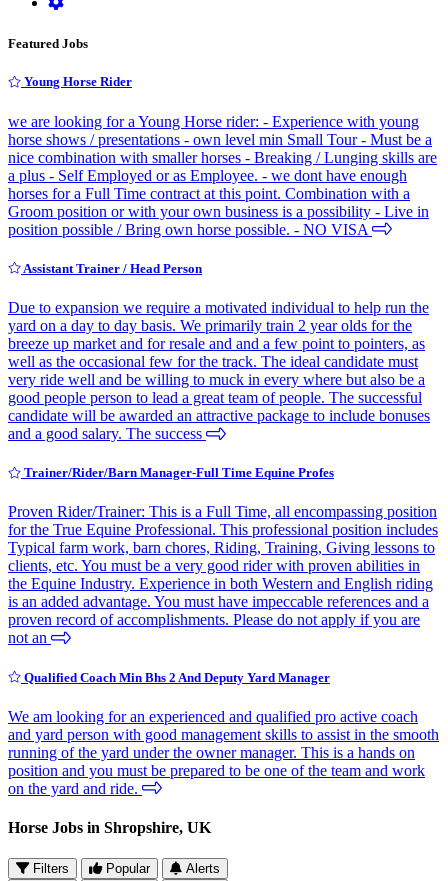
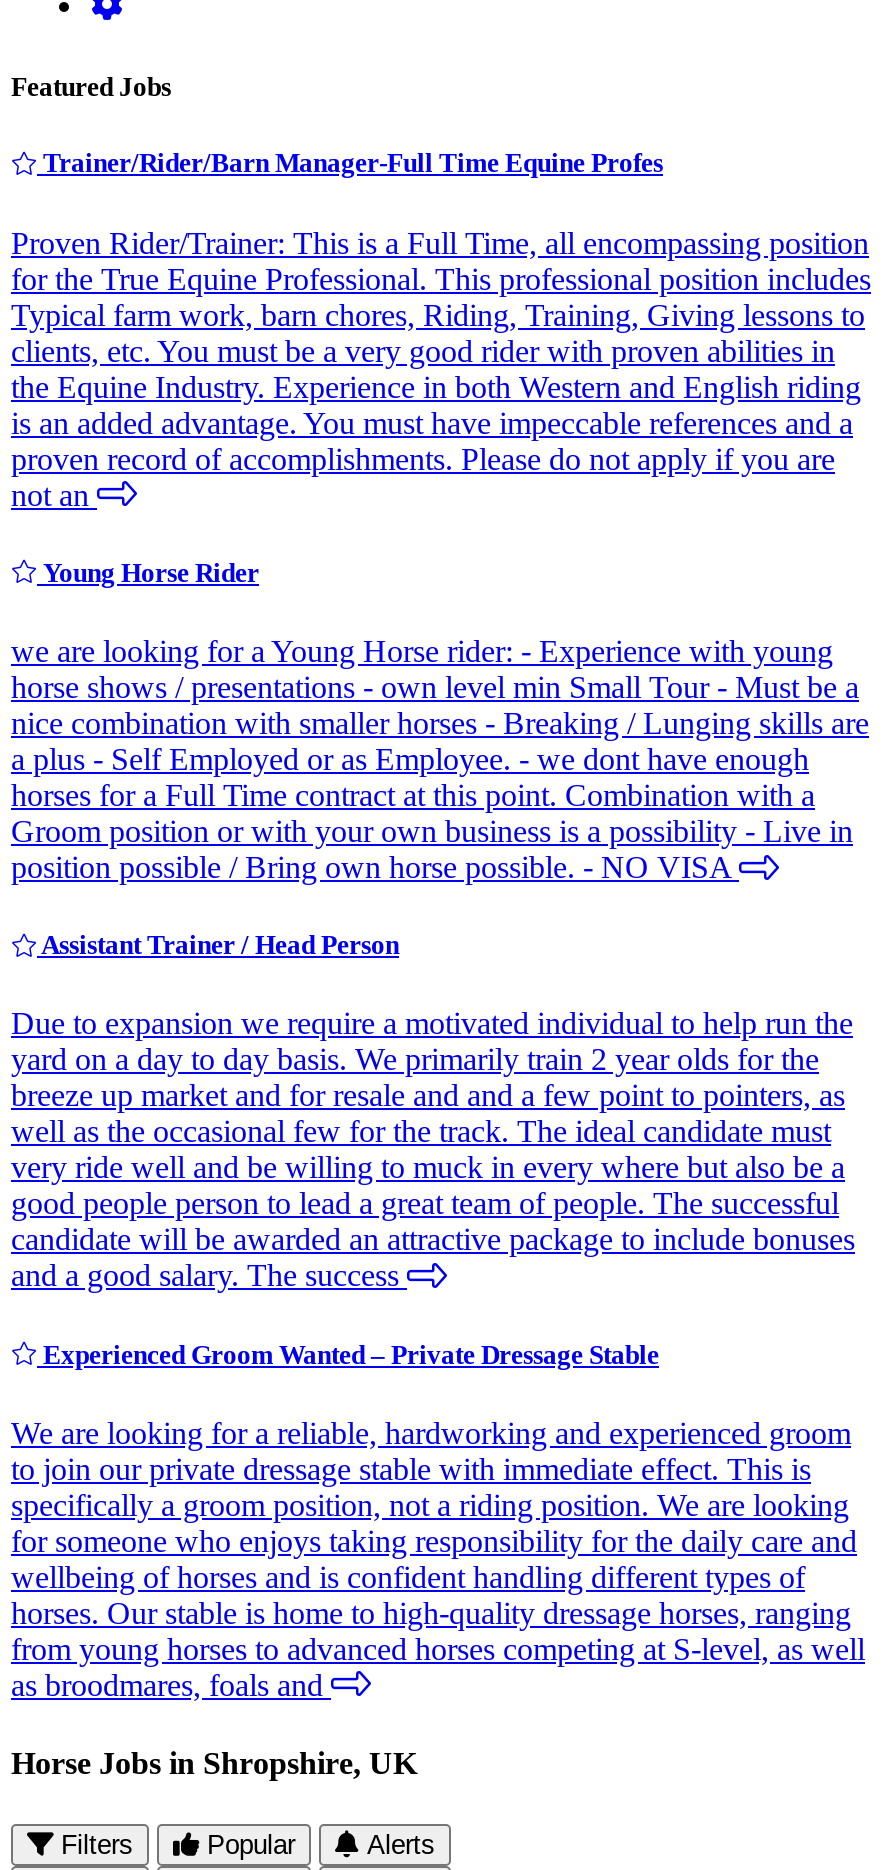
moved [8,74,437,442] -> [11,558,869,1293]: Young Horse Rider | we are looking for a Young Horse rider: - Experience with young | horse shows / presentations - own level min Small Tour - Must be a | ... | candidate will be awarded an attractive package to include bonuses | and a good salary. The success
moved [8,465,438,646] -> [11,149,871,511]: Trainer/Rider/Barn Manager-Full Time Equine Profes | Proven Rider/Trainer: This is a Full Time, all encompassing position | for the True Equine Professional. This professional position includes | ... | proven record of accomplishments. Please do not apply if you are | not an
[8,669,439,797] Qualified Coach Min Bhs 2 And Deputy Yard Manager | We am looking for an experienced and qualified pro active coach | and yard person with good management skills to assist in the smooth | running of the yard under the owner manager. This is a hands on | position and you must be prepared to be one of the team and work | on the yard and ride. -> [11,1339,865,1701] Experienced Groom Wanted – Private Dressage Stable | We are looking for a reliable, hardworking and experienced groom | to join our private dressage stable with immediate effect. This is | specifically a groom position, not a riding position. We are looking | for someone who enjoys taking responsibility for the daily care and | wellbeing of horses and is confident handling different types of | horses. Our stable is home to high-quality dressage horses, ranging | from young horses to advanced horses competing at S-level, as well | as broodmares, foals and

